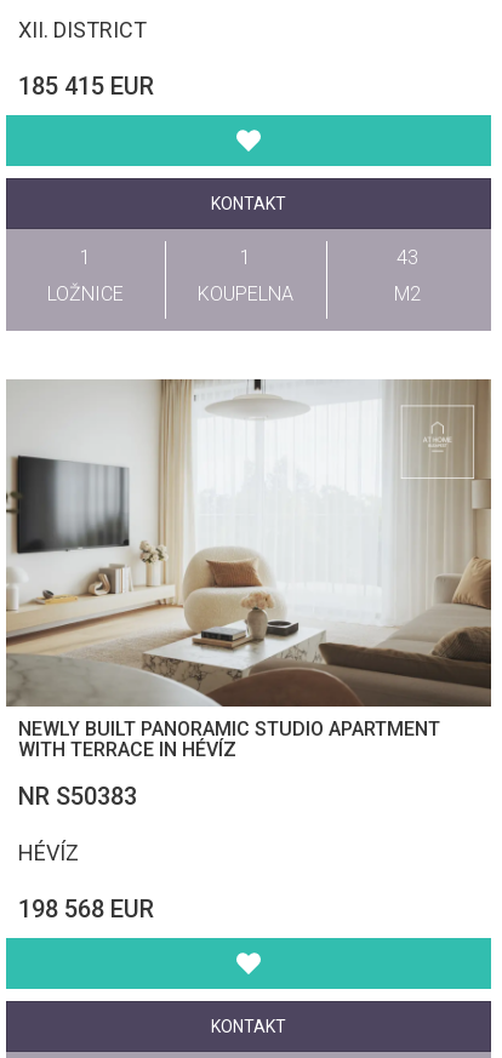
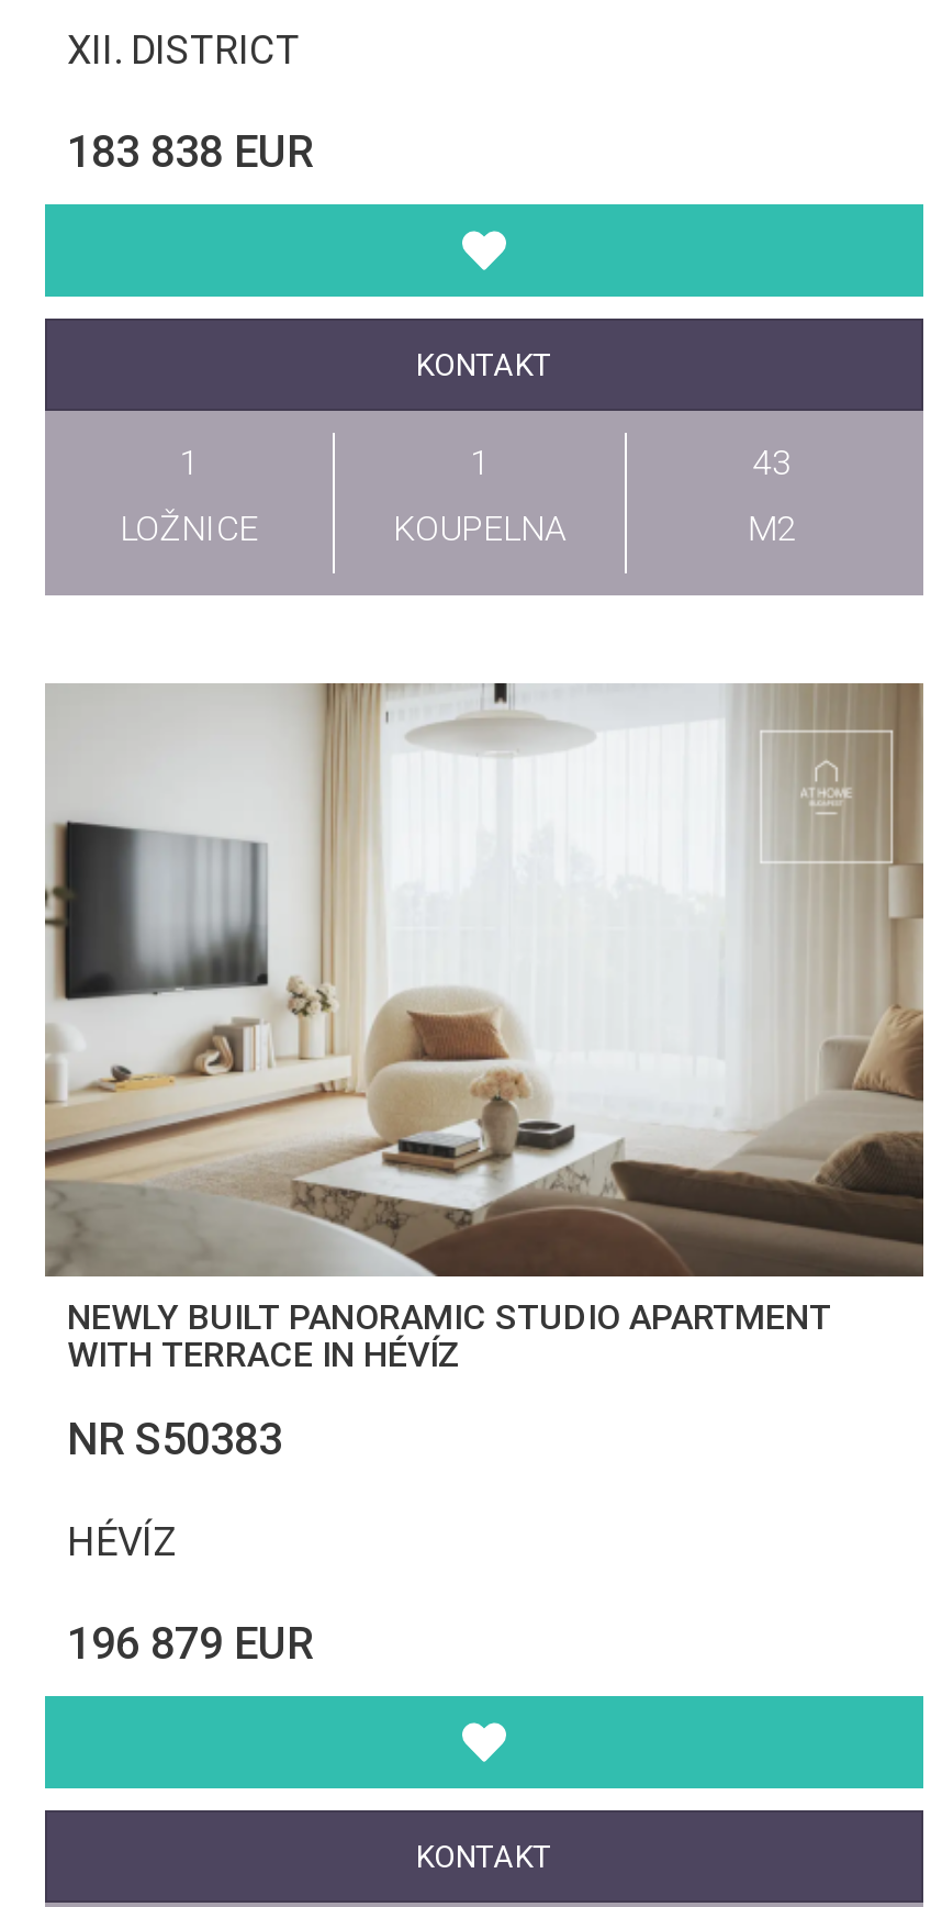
[18,72,154,101] 185 415 EUR -> [67,126,313,179] 183 838 EUR
[18,895,154,924] 198 568 EUR -> [67,1617,313,1670] 196 879 EUR

